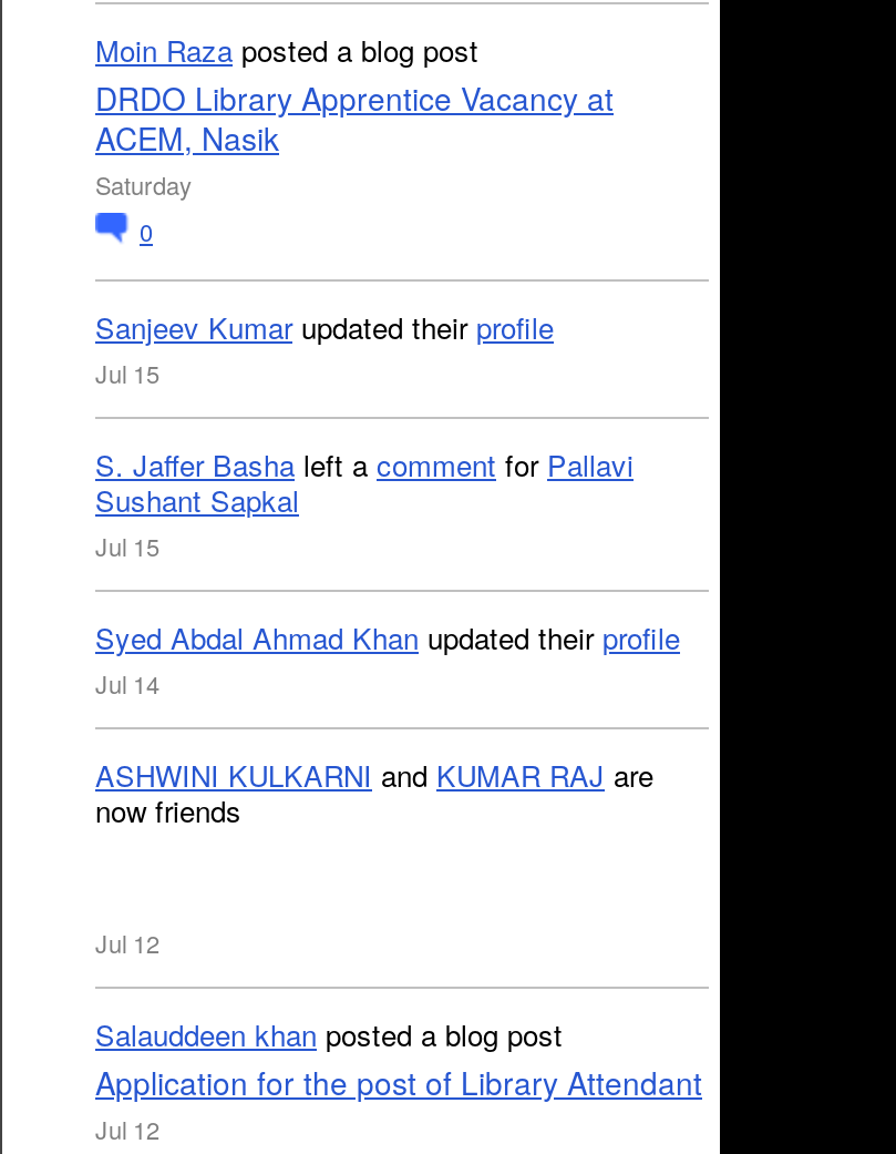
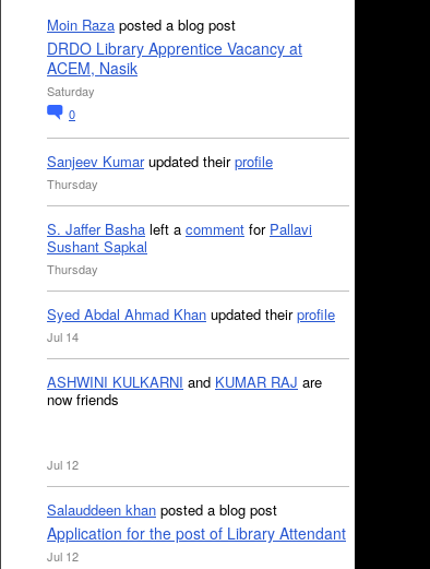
[95,355,159,390] Jul 15 -> [47,175,98,193] Thursday
[95,528,159,563] Jul 15 -> [47,260,98,278] Thursday

